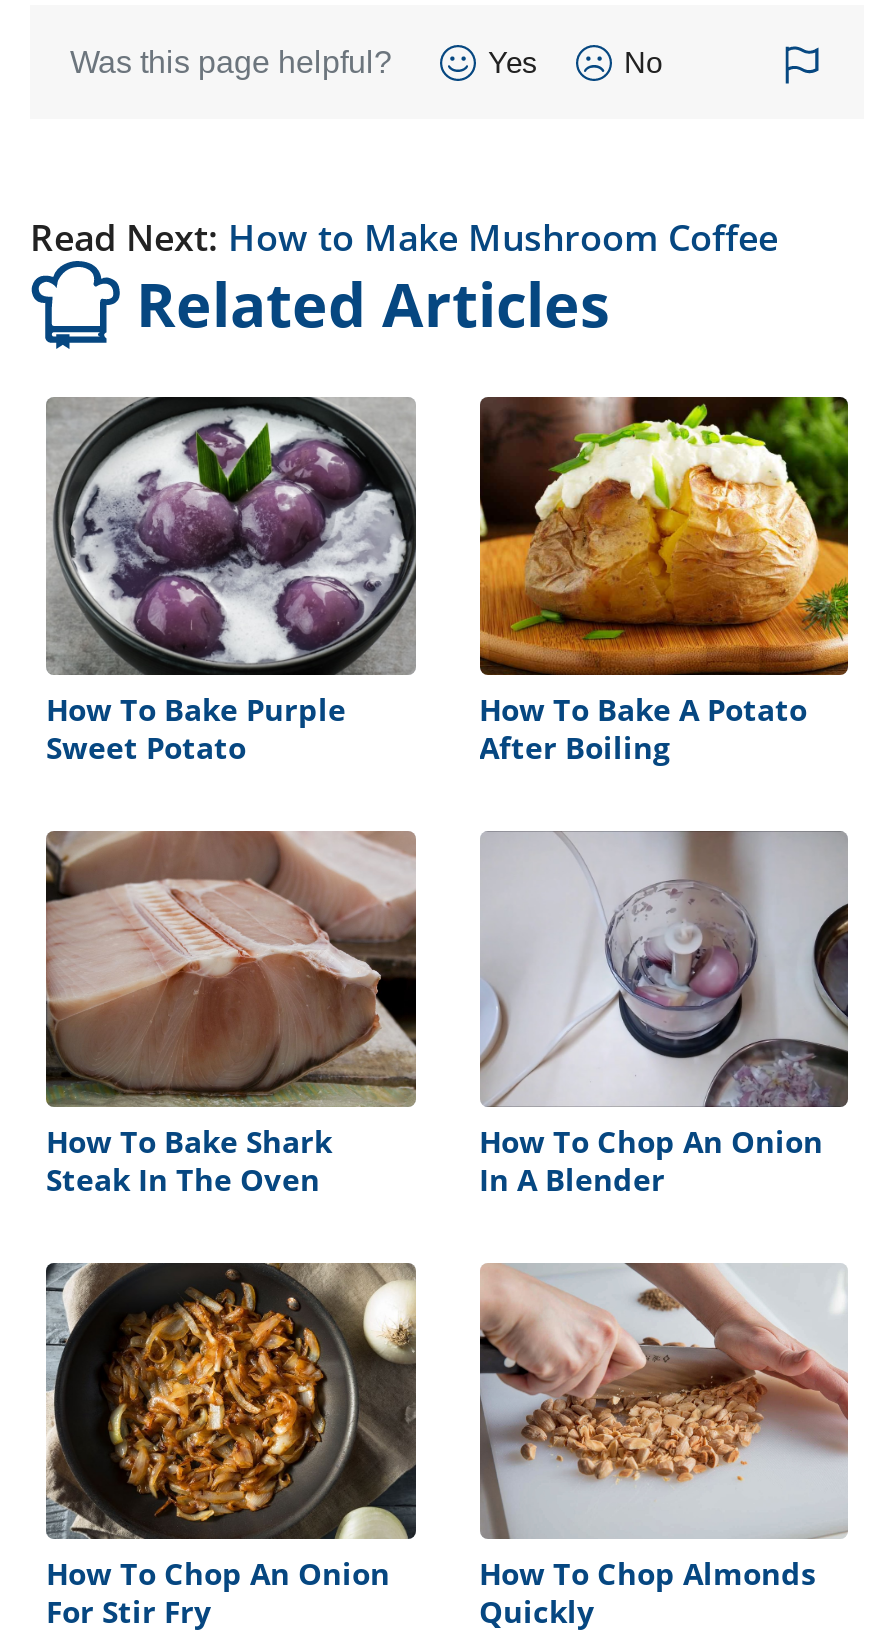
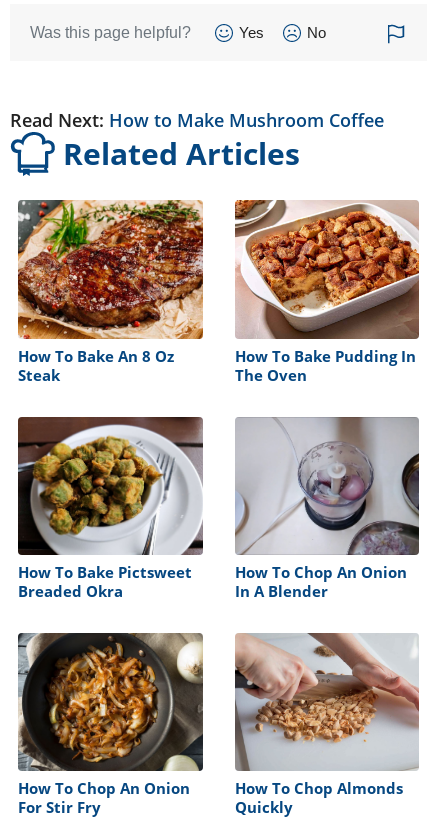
[46,395,418,766] [image] | How To Bake Purple | Sweet Potato -> [17,199,204,385] [image] | How To Bake An 8 Oz | Steak
[478,395,850,766] [image] | How To Bake A Potato | After Boiling -> [234,199,420,385] [image] | How To Bake Pudding In | The Oven
[44,829,418,1199] [image] | How To Bake Shark | Steak In The Oven -> [17,416,203,601] [image] | How To Bake Pictsweet | Breaded Okra

